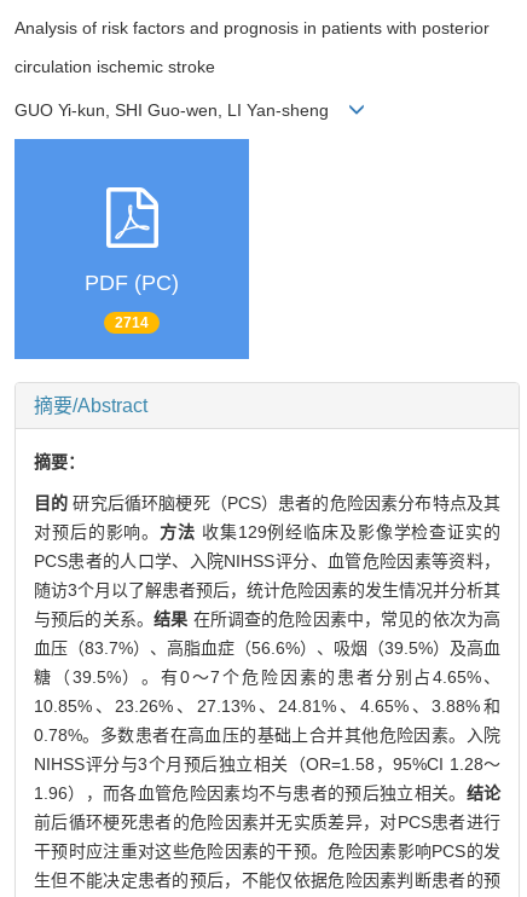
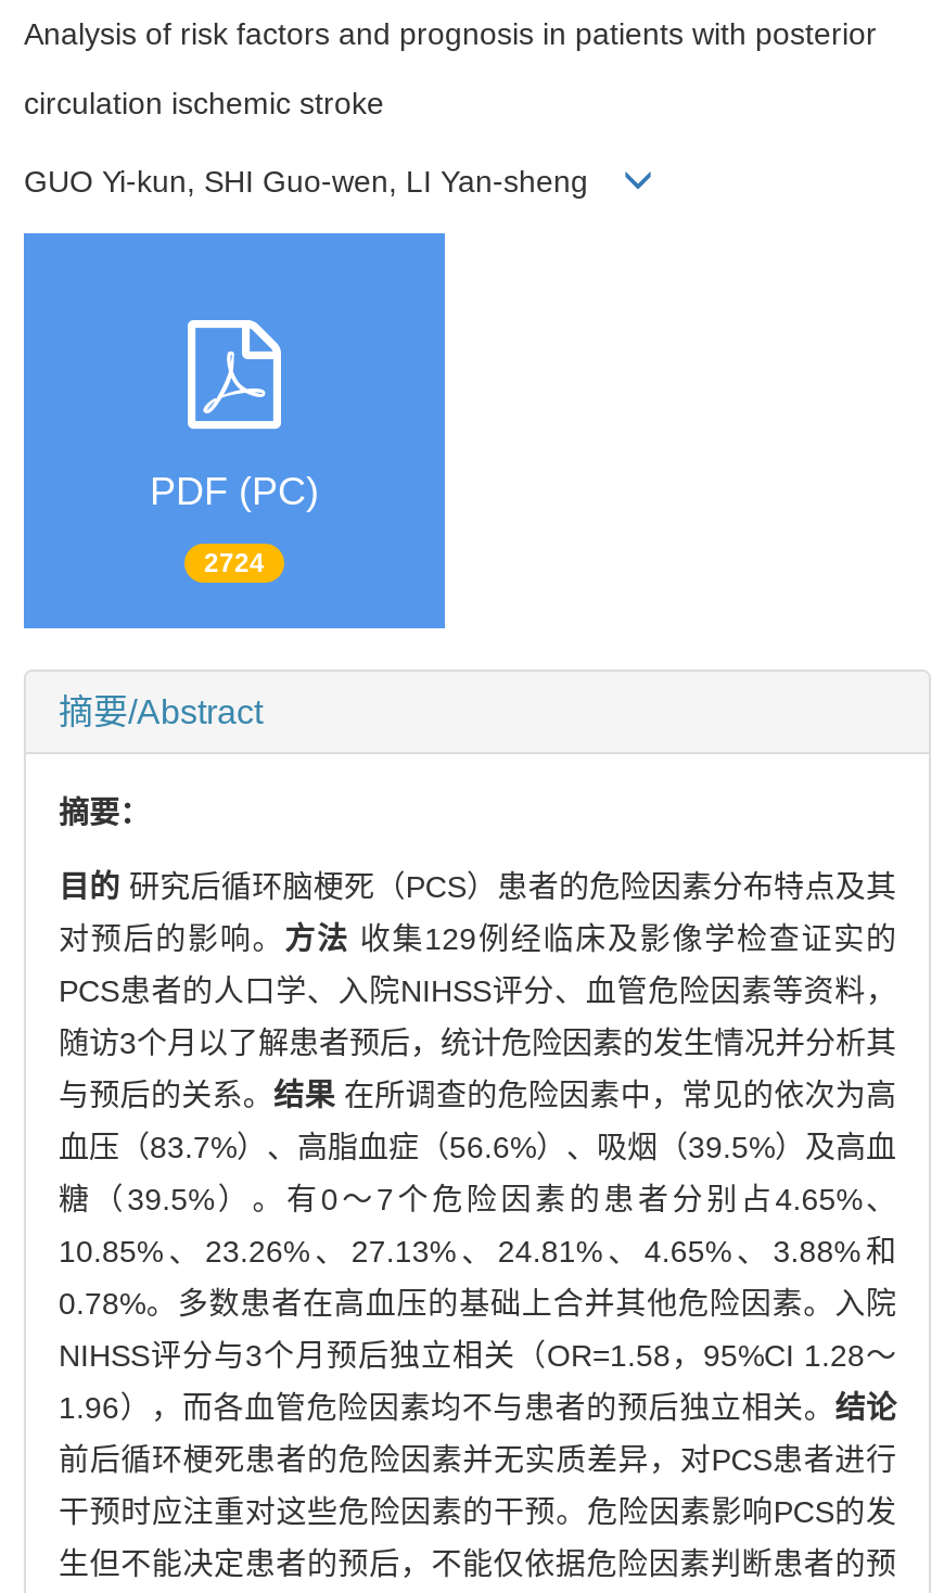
[115,314,149,331] 2714 -> [204,547,265,578] 2724

